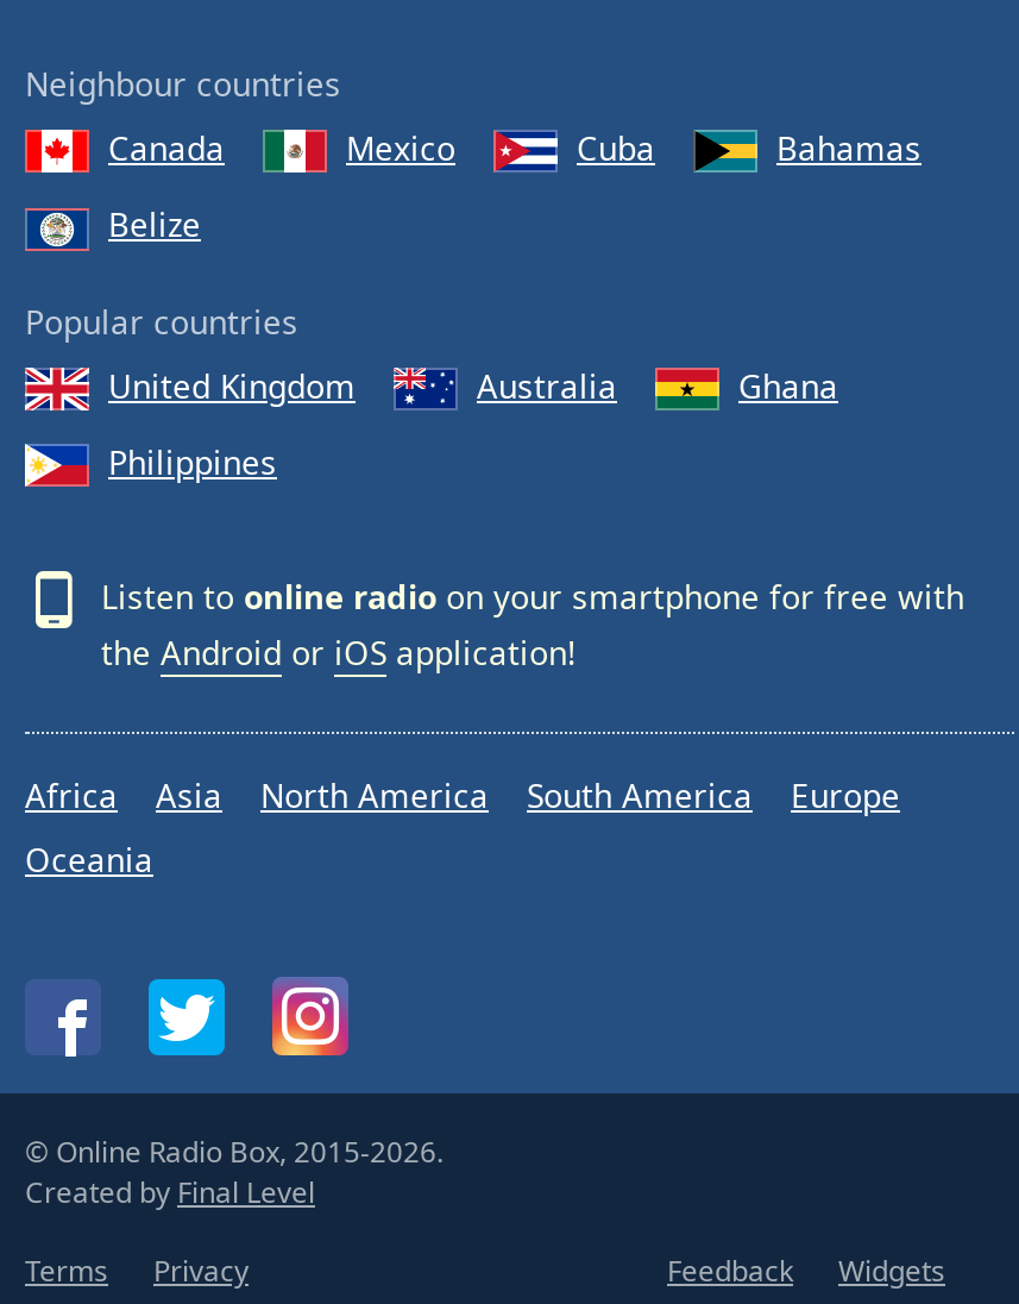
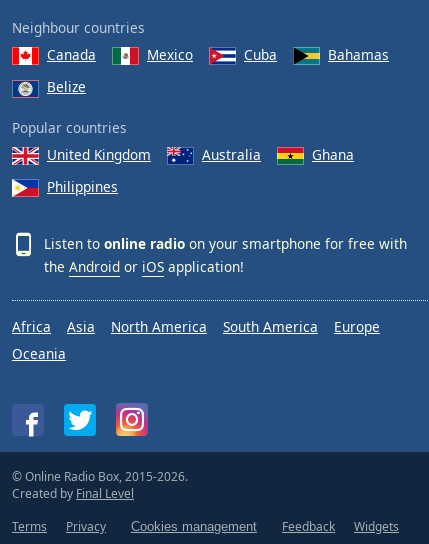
none -> [131,519,257,534] Cookies management

